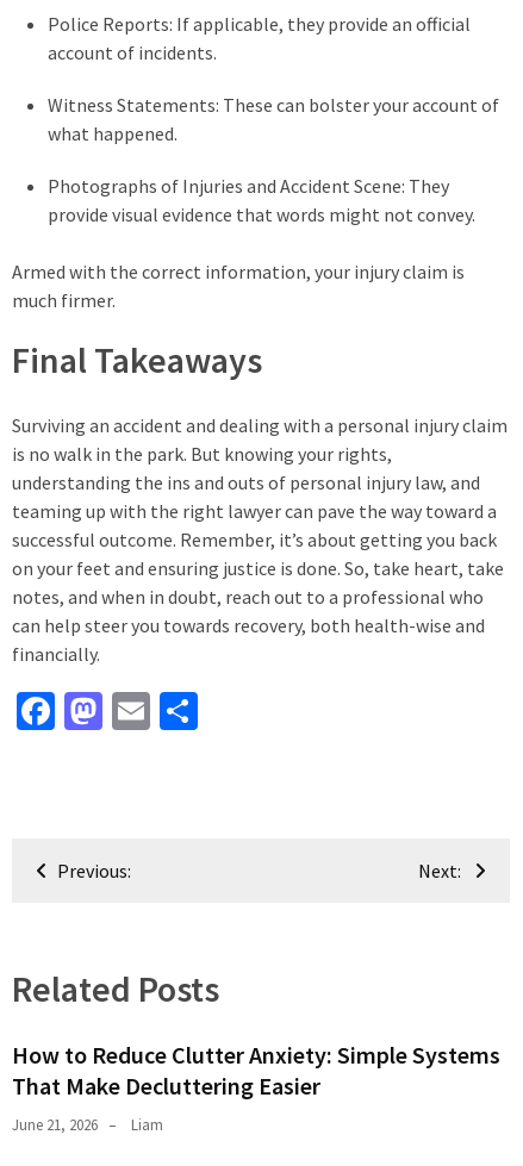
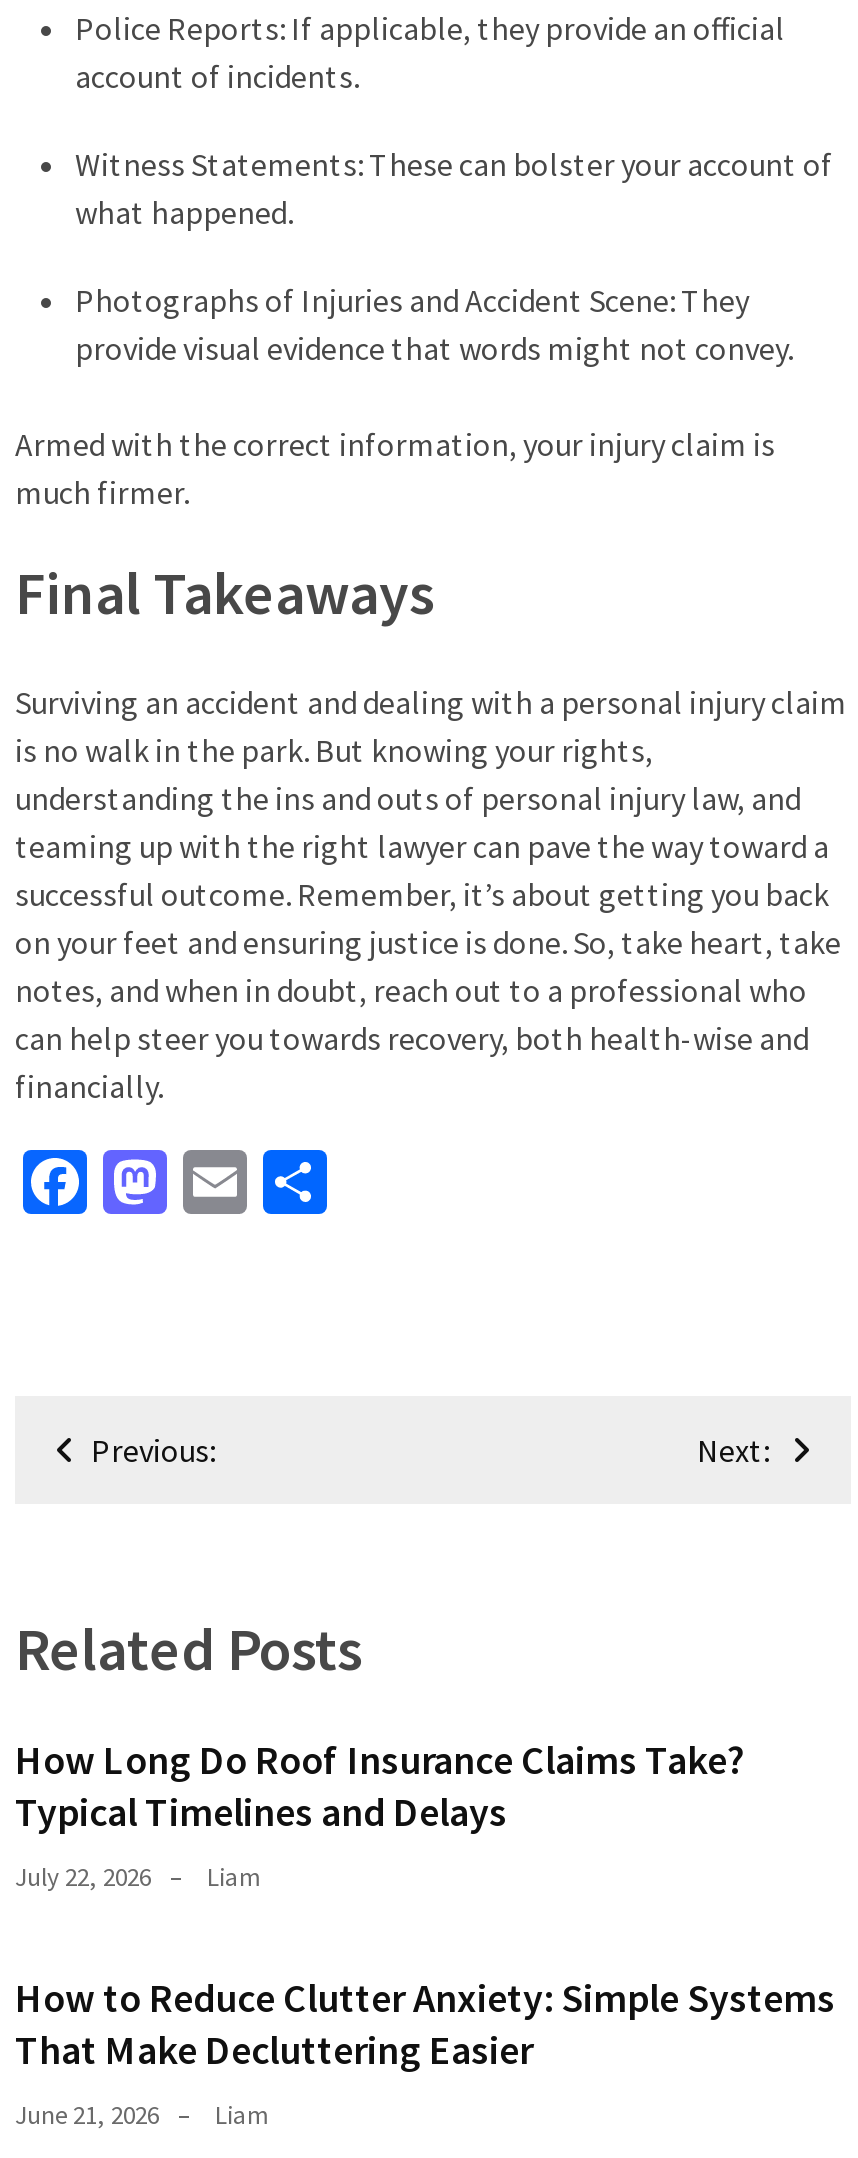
none -> [15,1734,745,1894] How Long Do Roof Insurance Claims Take? | Typical Timelines and Delays | July 22, 2026 | Liam

